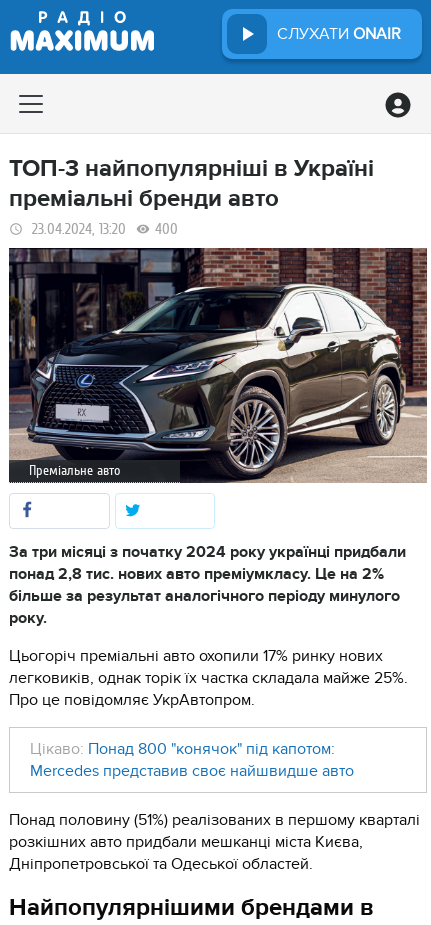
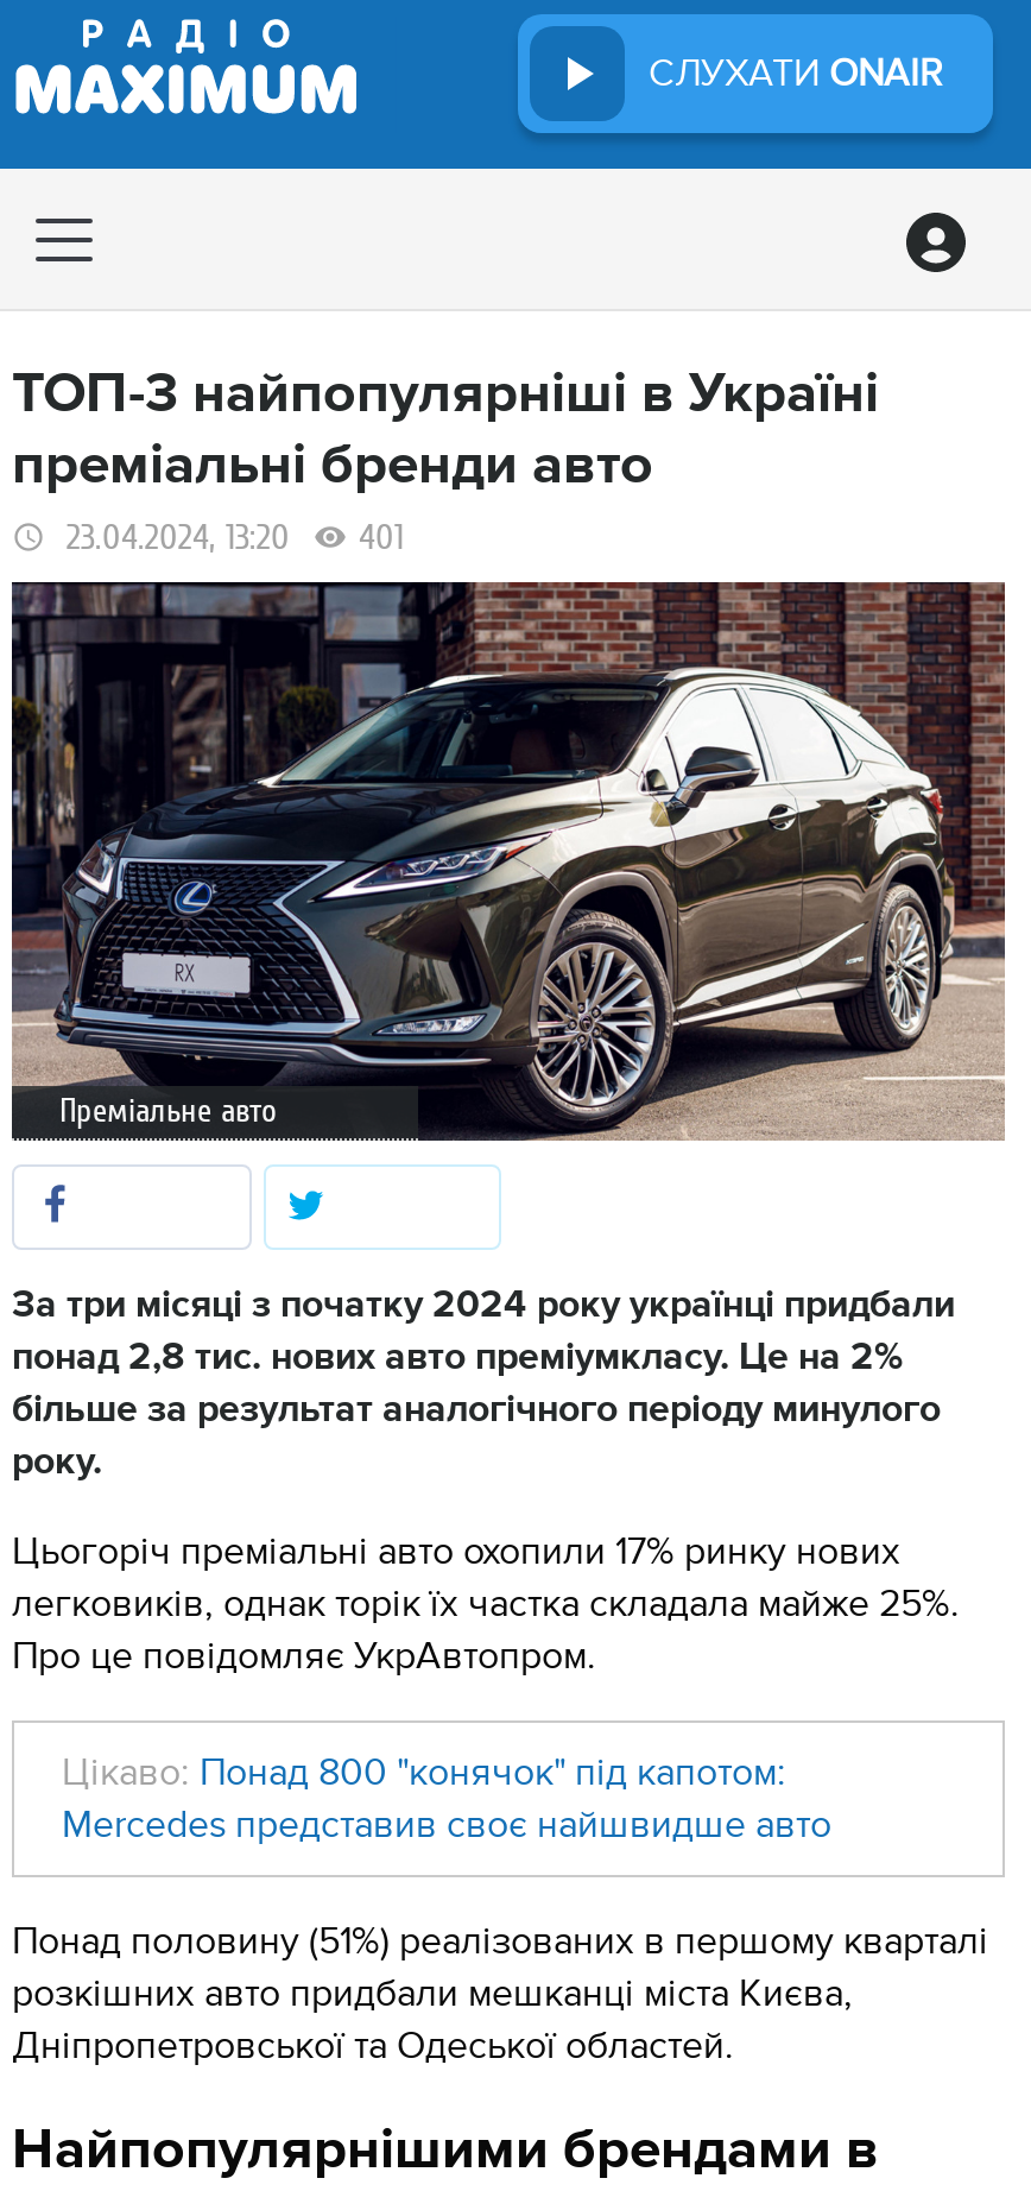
[32,221,178,238] 23.04.2024, 13:20 400 -> [67,518,404,558] 23.04.2024, 13:20 401

